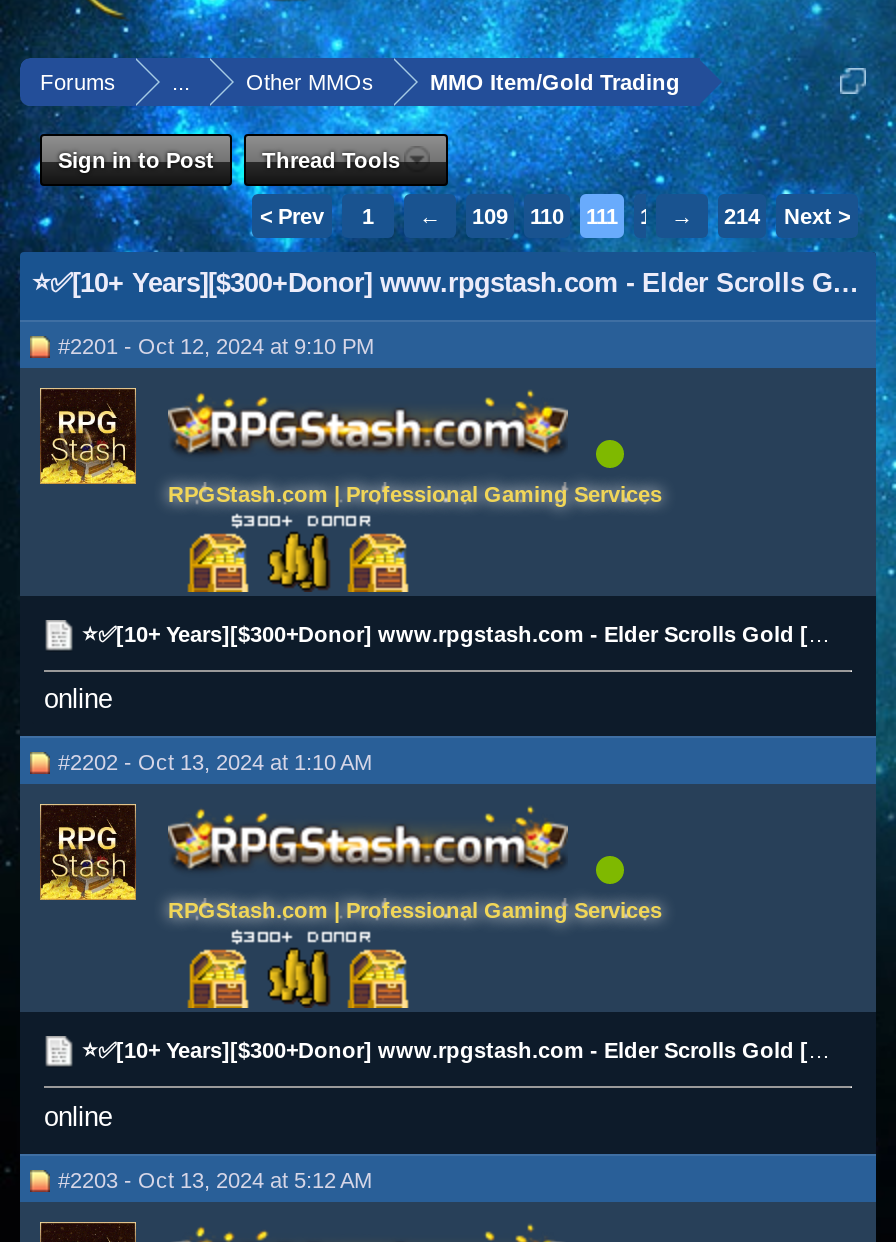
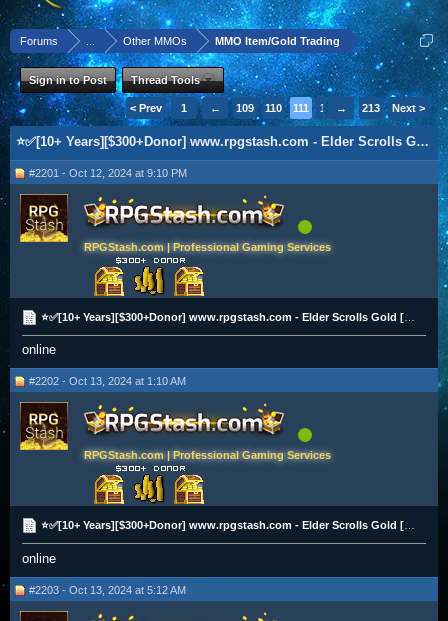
[724,204,760,228] 214 -> [362,102,380,114] 213

